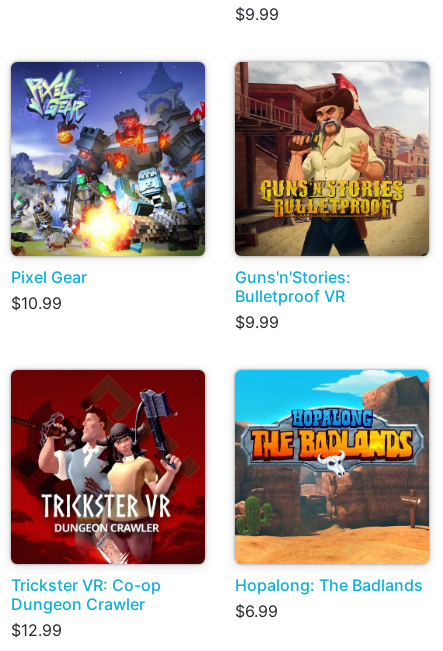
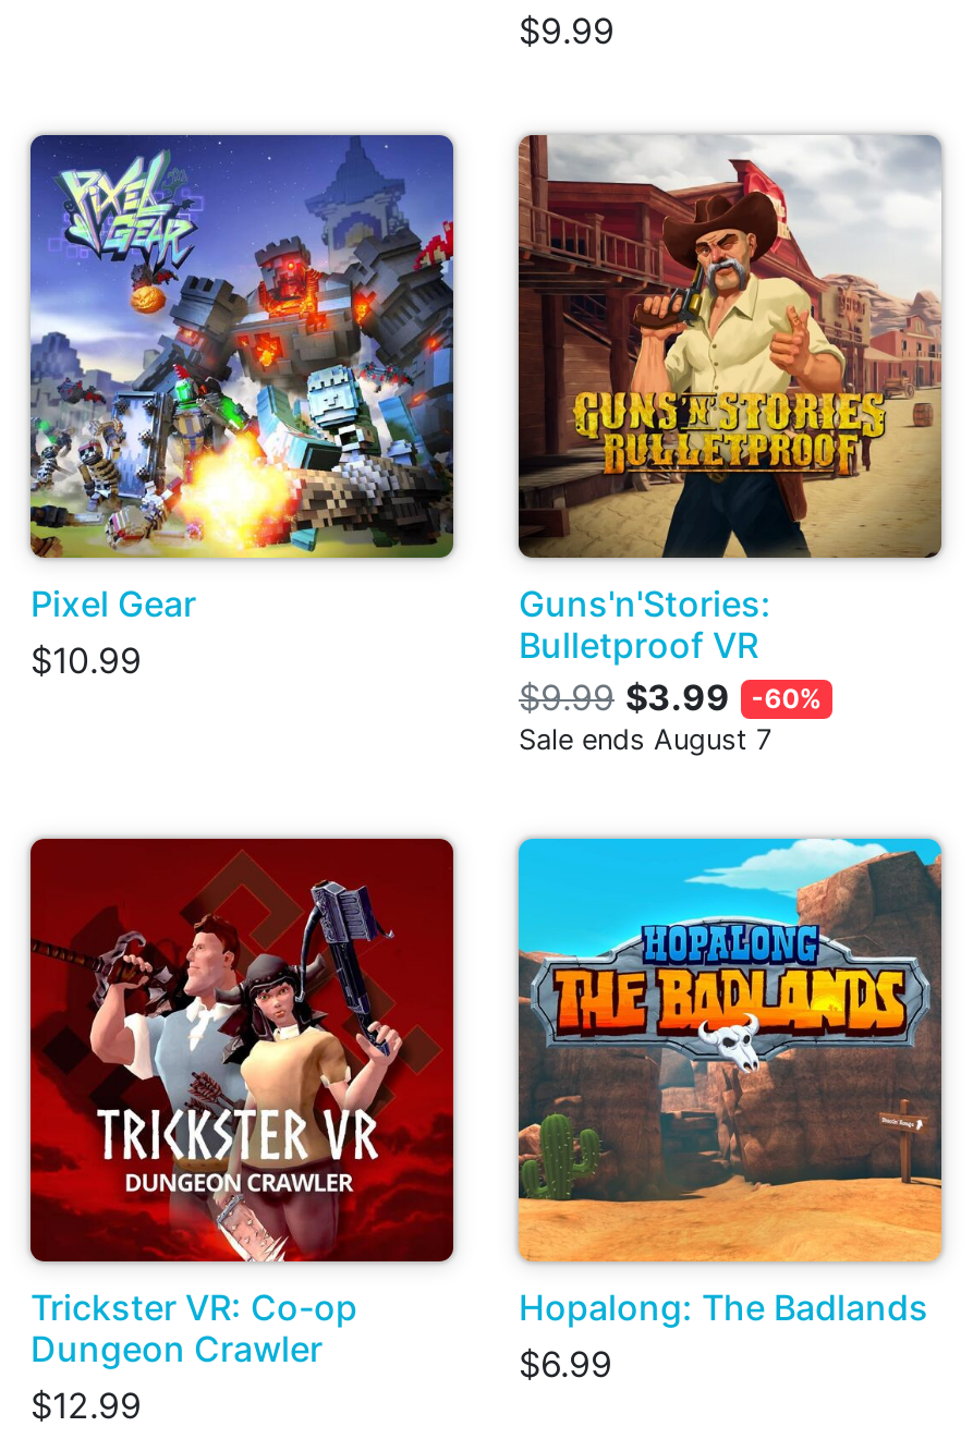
[235,312,279,332] $9.99 -> [519,675,821,756] $9.99 $3.99 | -60% | Sale ends August 7

